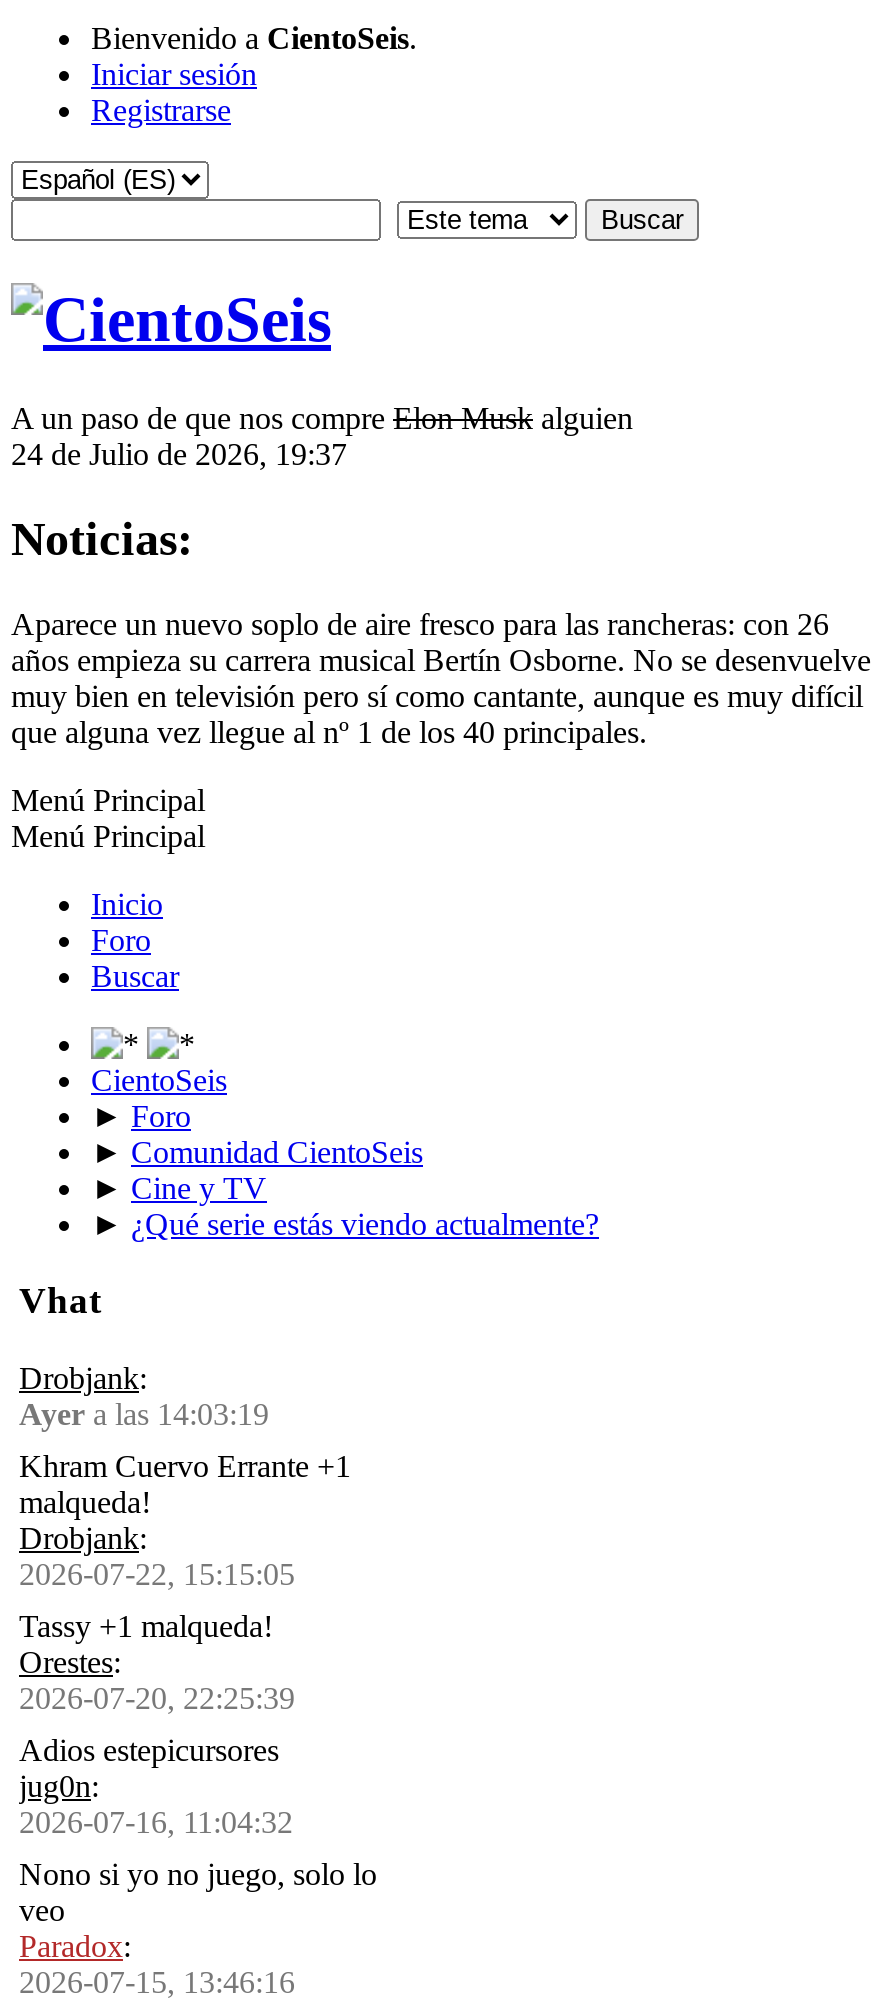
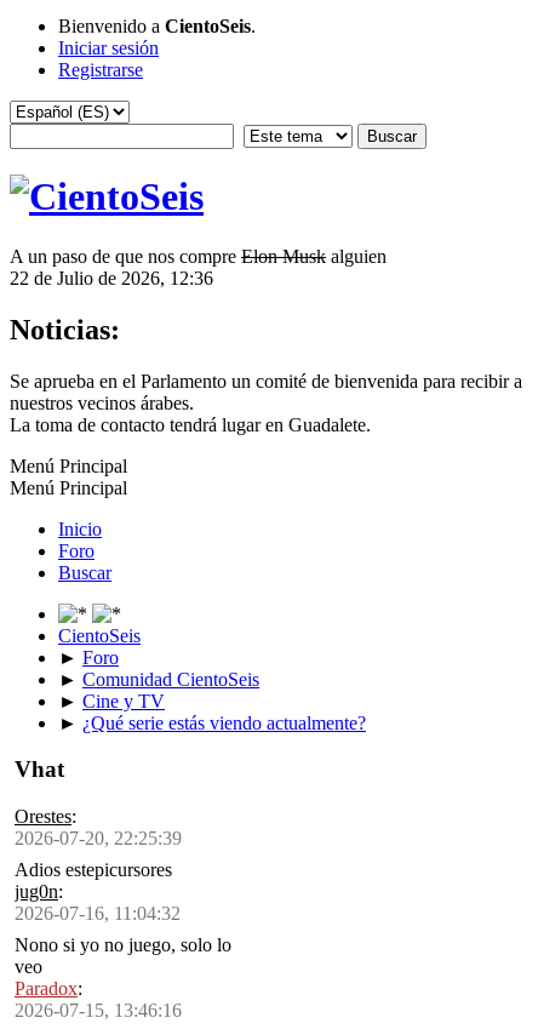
[11,437,347,471] 24 de Julio de 2026, 19:37 -> [10,268,213,288] 22 de Julio de 2026, 12:36
[11,606,871,748] Aparece un nuevo soplo de aire fresco para las rancheras: con 26 | años empieza su carrera musical Bertín Osborne. No se desenvuelve | muy bien en televisión pero sí como cantante, aunque es muy difícil | que alguna vez llegue al nº 1 de los 40 principales. -> [10,371,522,435] Se aprueba en el Parlamento un comité de bienvenida para recibir a | nuestros vecinos árabes. | La toma de contacto tendrá lugar en Guadalete.
[19,1361,351,1643] Drobjank: | Ayera las 14:03:19 | Khram Cuervo Errante +1 | malqueda! | Drobjank: | 2026-07-22, 15:15:05 | Tassy +1 malqueda! -> none

